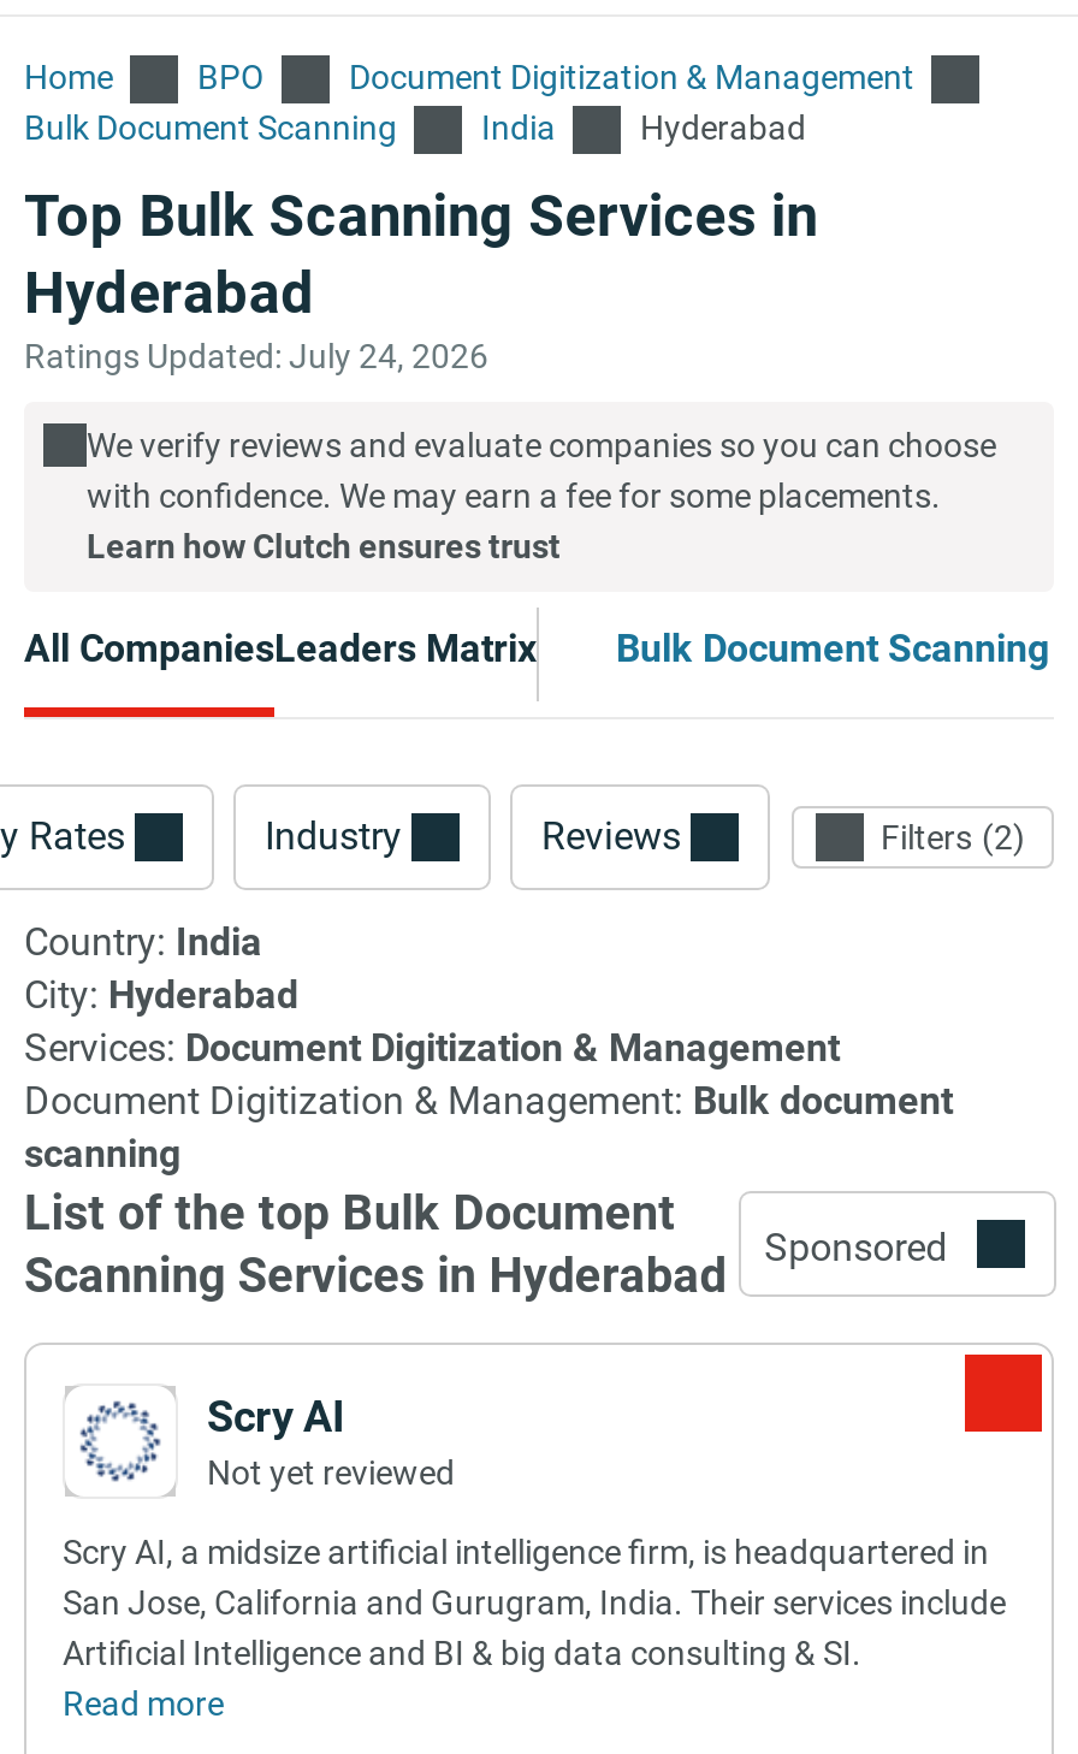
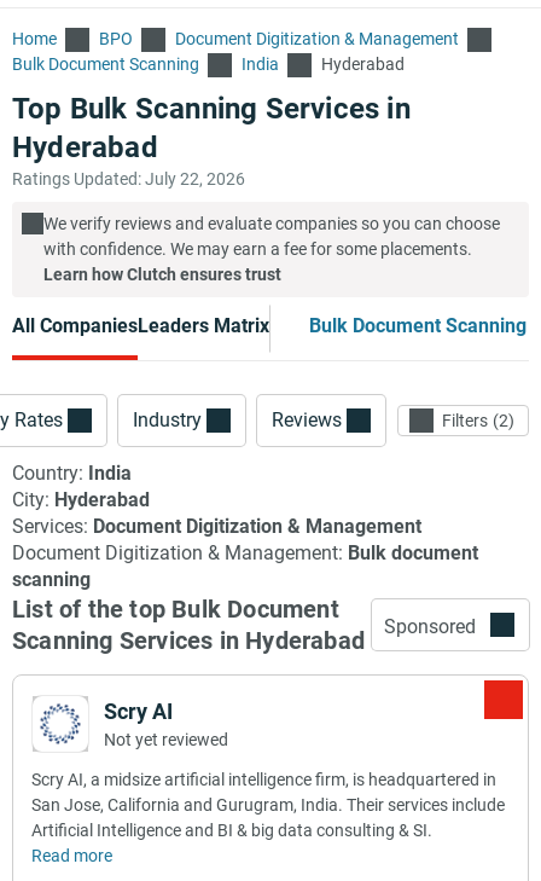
[24,337,488,375] Ratings Updated: July 24, 2026 -> [12,169,245,189] Ratings Updated: July 22, 2026

